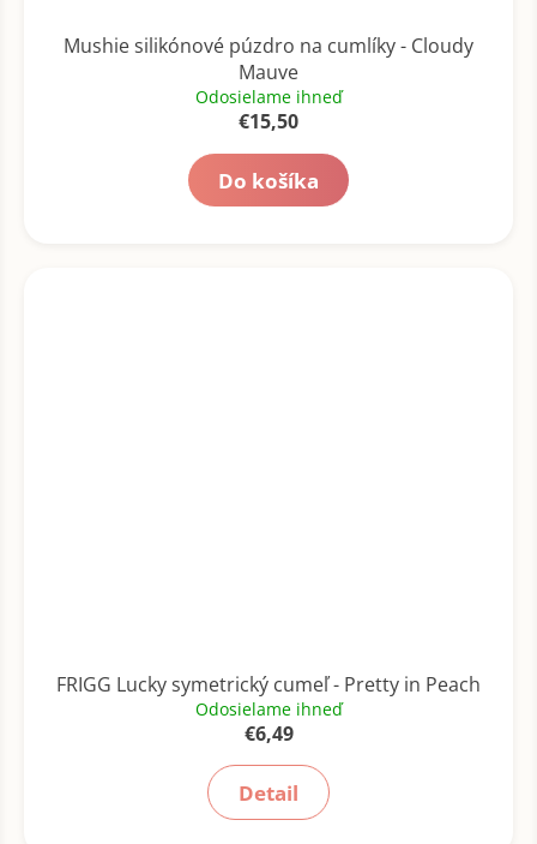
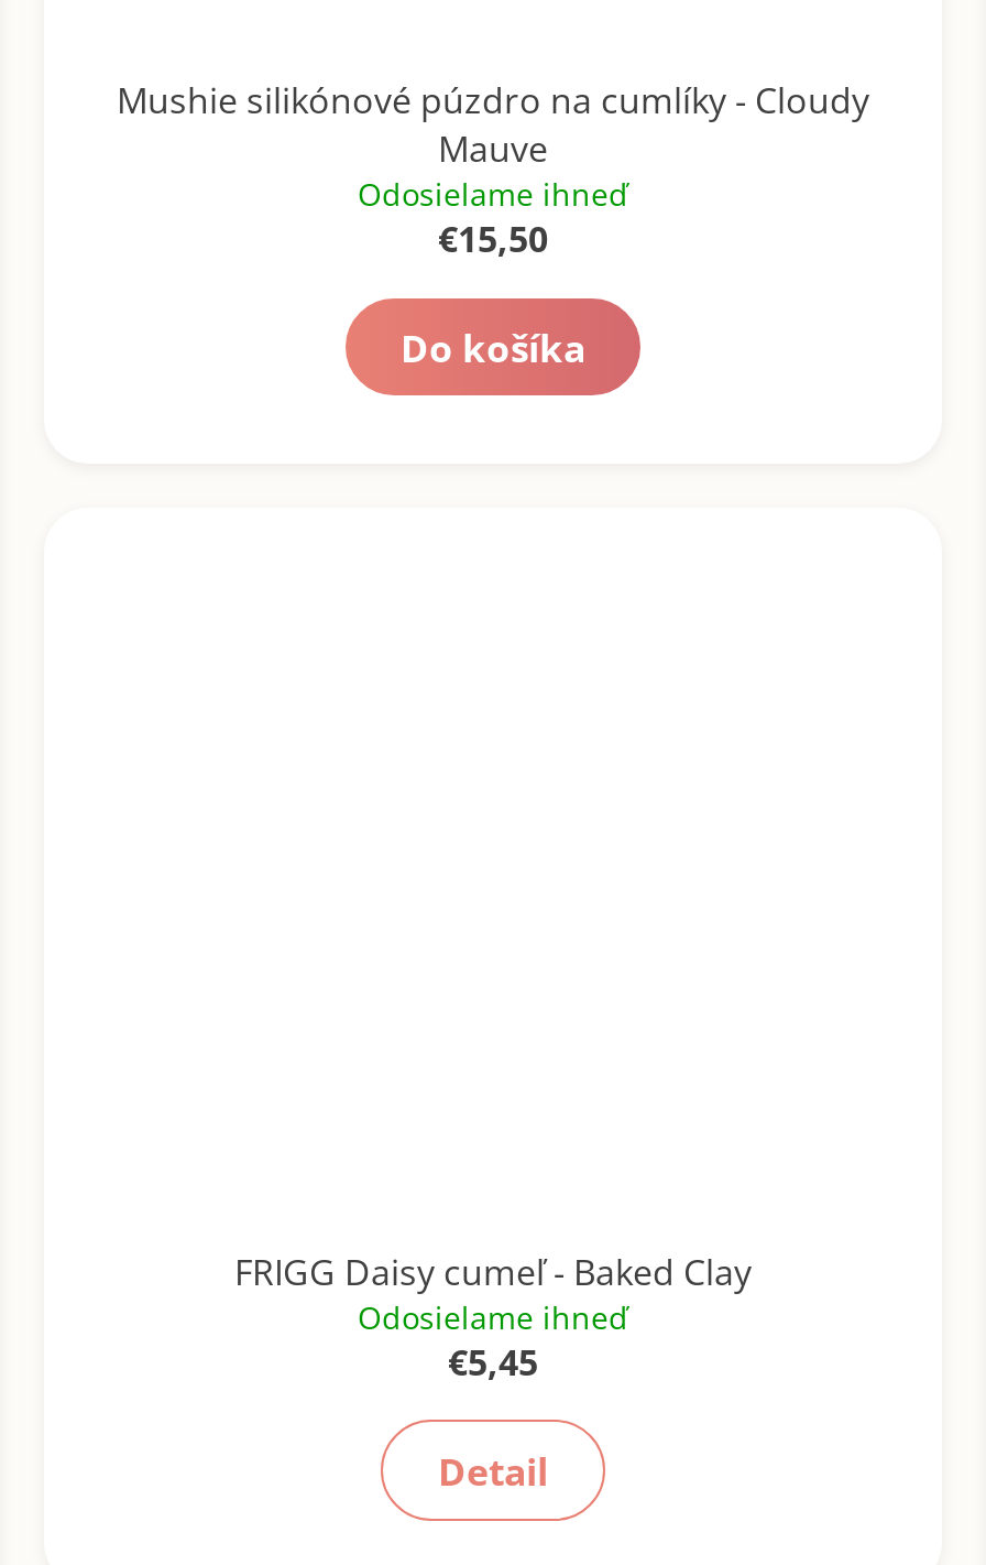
[56,671,481,698] FRIGG Lucky symetrický cumeľ - Pretty in Peach -> [234,1248,752,1296] FRIGG Daisy cumeľ - Baked Clay
[244,720,293,747] €6,49 -> [448,1338,538,1387] €5,45

